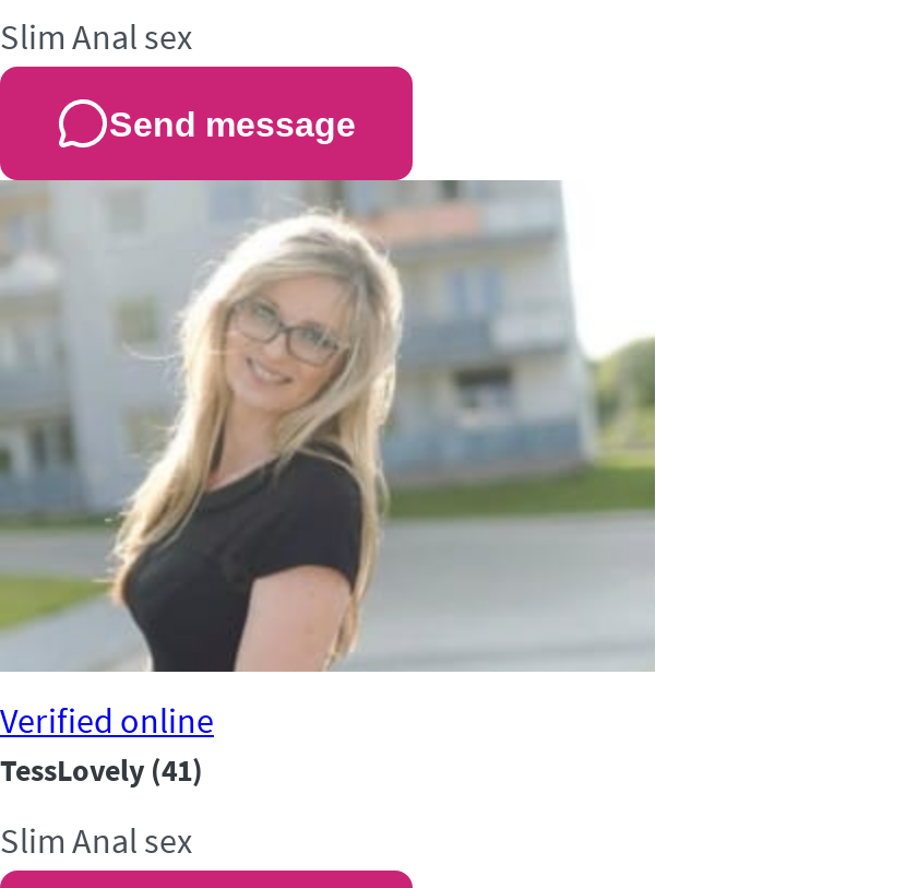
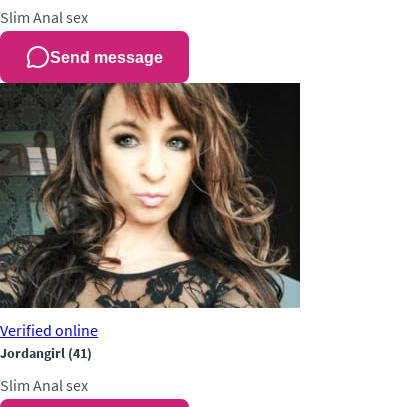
[0,178,657,790] [image] | TessLovely (41) -> [0,82,301,362] [image] | Jordangirl (41)

